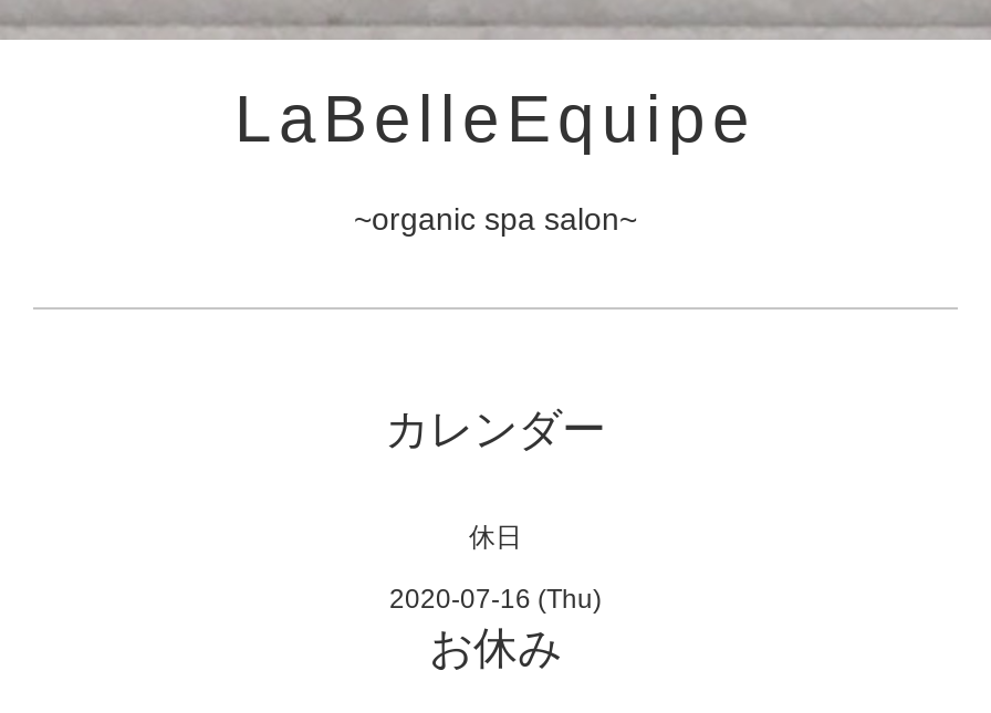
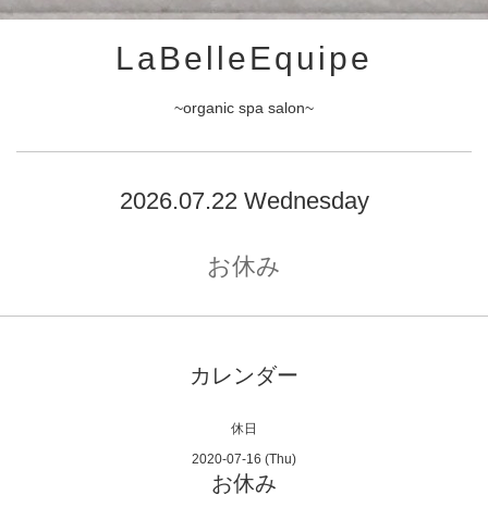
none -> [119,187,369,280] 2026.07.22 Wednesday | お休み

